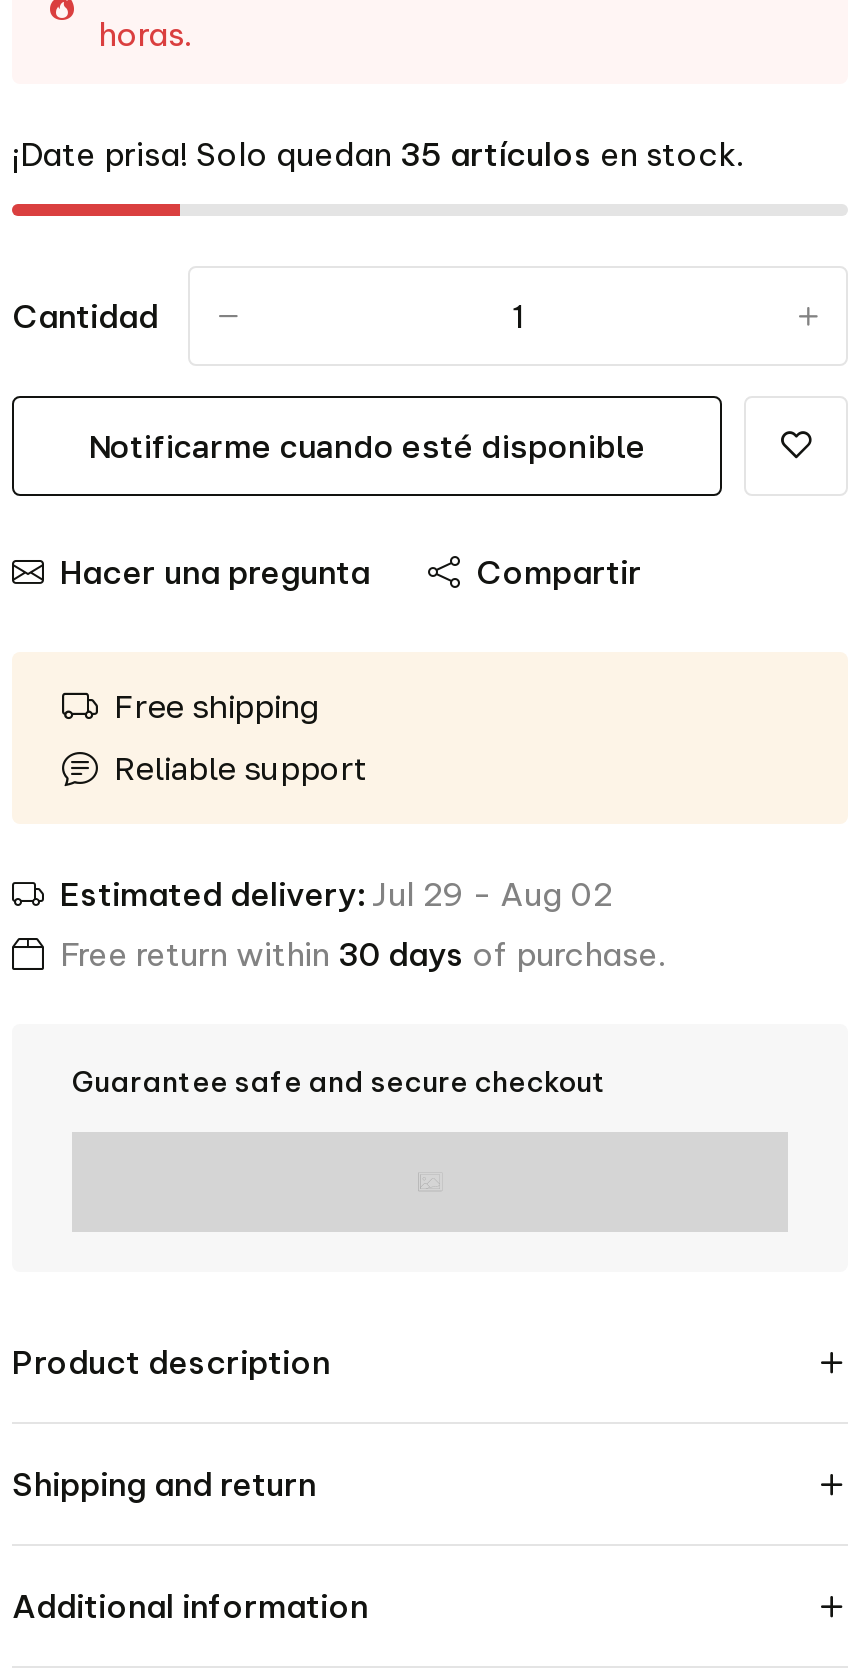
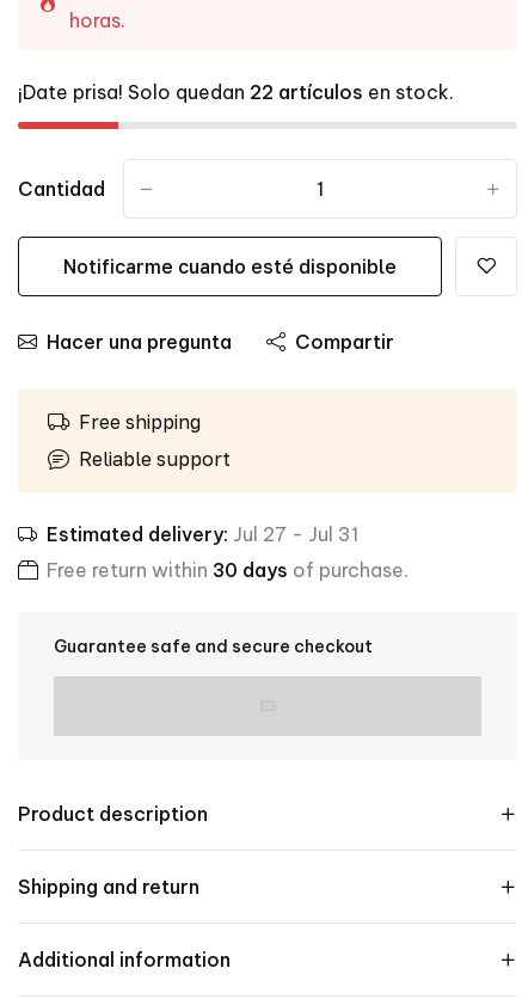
[12,134,744,174] ¡Date prisa! Solo quedan 35 artículos en stock. -> [18,80,454,104] ¡Date prisa! Solo quedan 22 artículos en stock.
[60,874,612,914] Estimated delivery: Jul 29 - Aug 02 -> [47,522,358,546] Estimated delivery: Jul 27 - Jul 31

